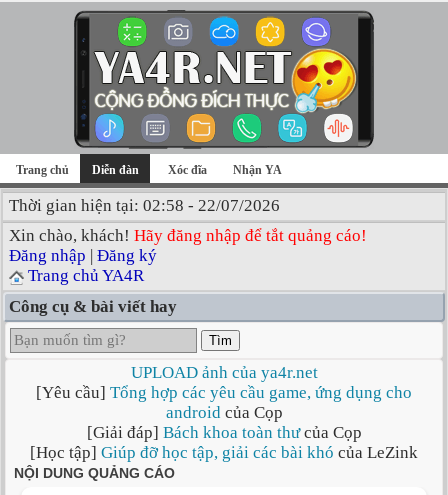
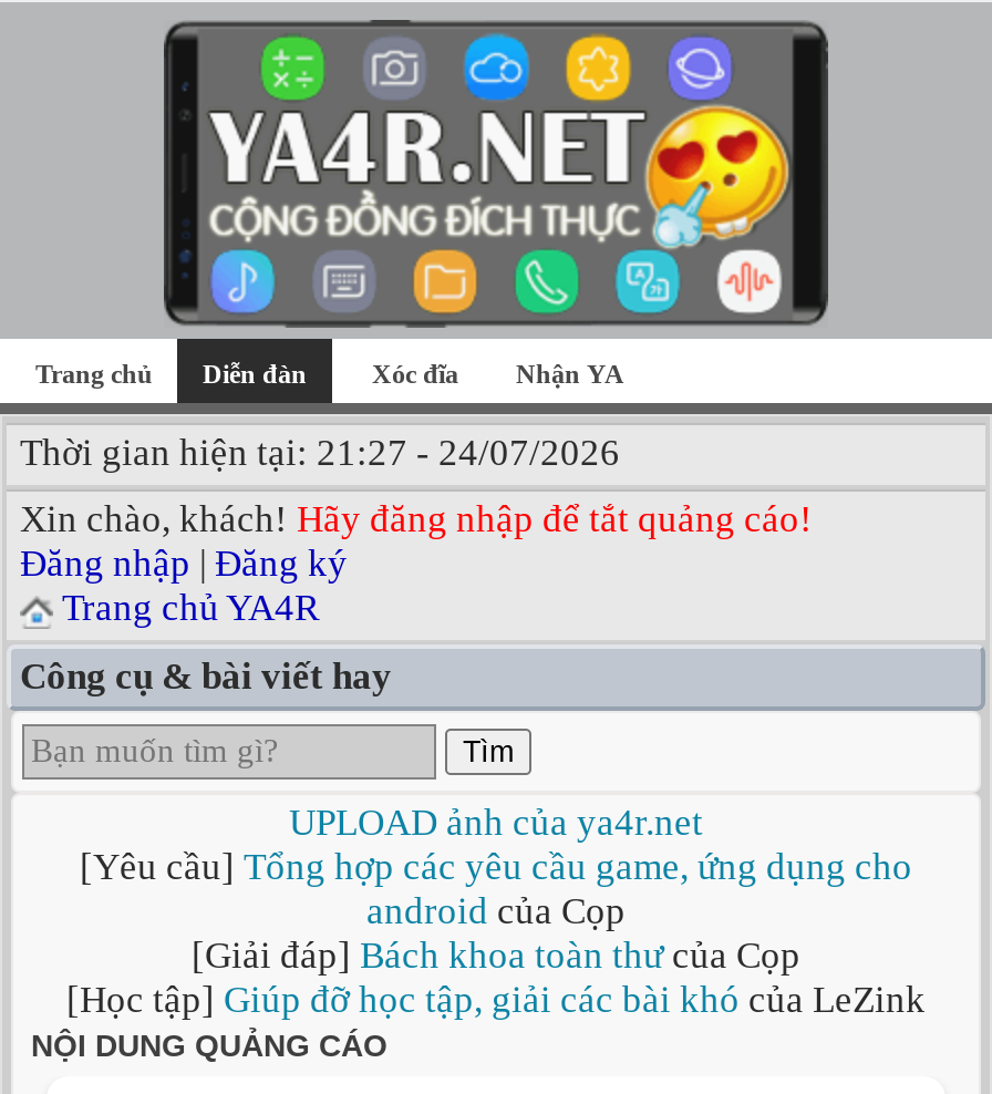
[9,196,280,215] Thời gian hiện tại: 02:58 - 22/07/2026 -> [20,432,620,474] Thời gian hiện tại: 21:27 - 24/07/2026

